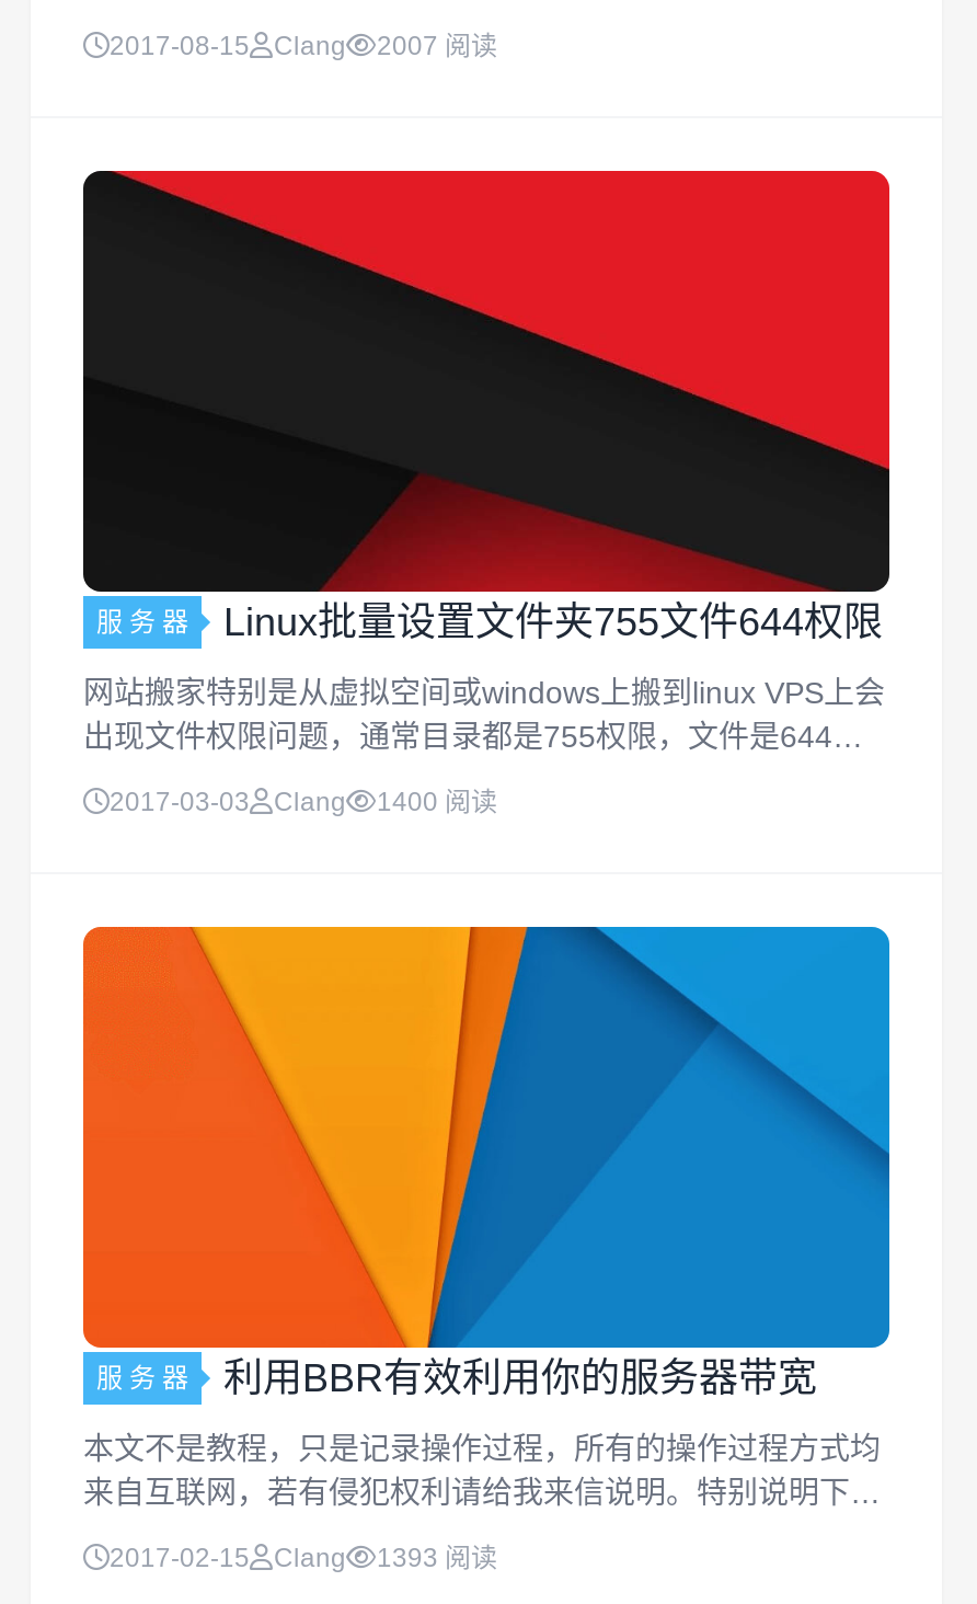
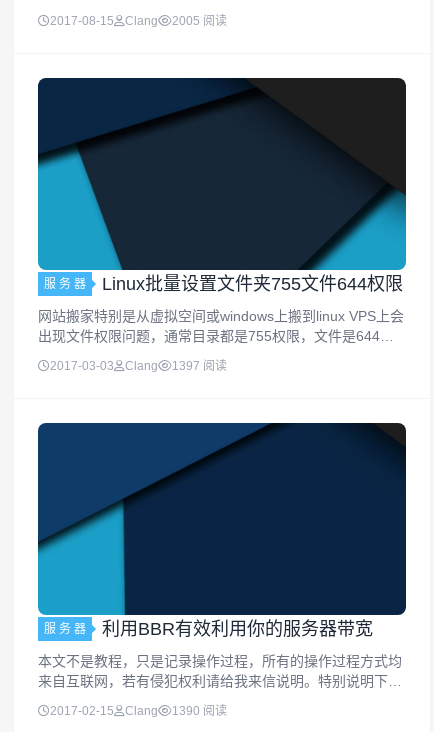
[110,31,497,61] 2017-08-15 Clang 2007 阅读 -> [50,14,227,28] 2017-08-15 Clang 2005 阅读
[81,169,892,594] [image] -> [37,77,407,271] [image]
[110,787,497,817] 2017-03-03 Clang 1400 阅读 -> [50,359,227,373] 2017-03-03 Clang 1397 阅读
[81,925,892,1350] [image] -> [37,422,407,616] [image]
[110,1543,497,1573] 2017-02-15 Clang 1393 阅读 -> [50,704,227,718] 2017-02-15 Clang 1390 阅读

